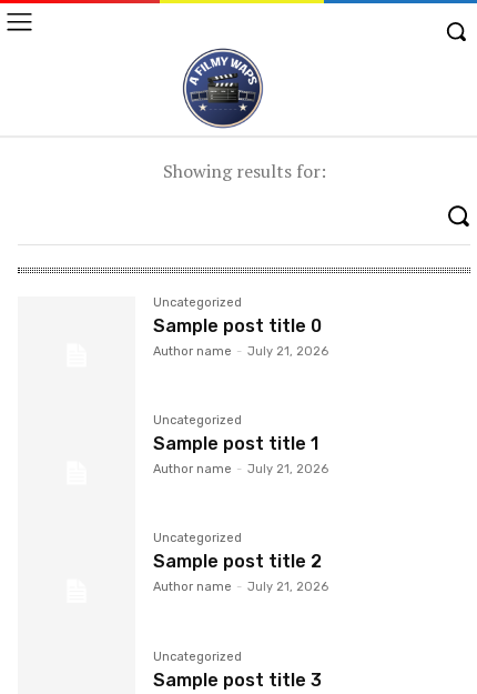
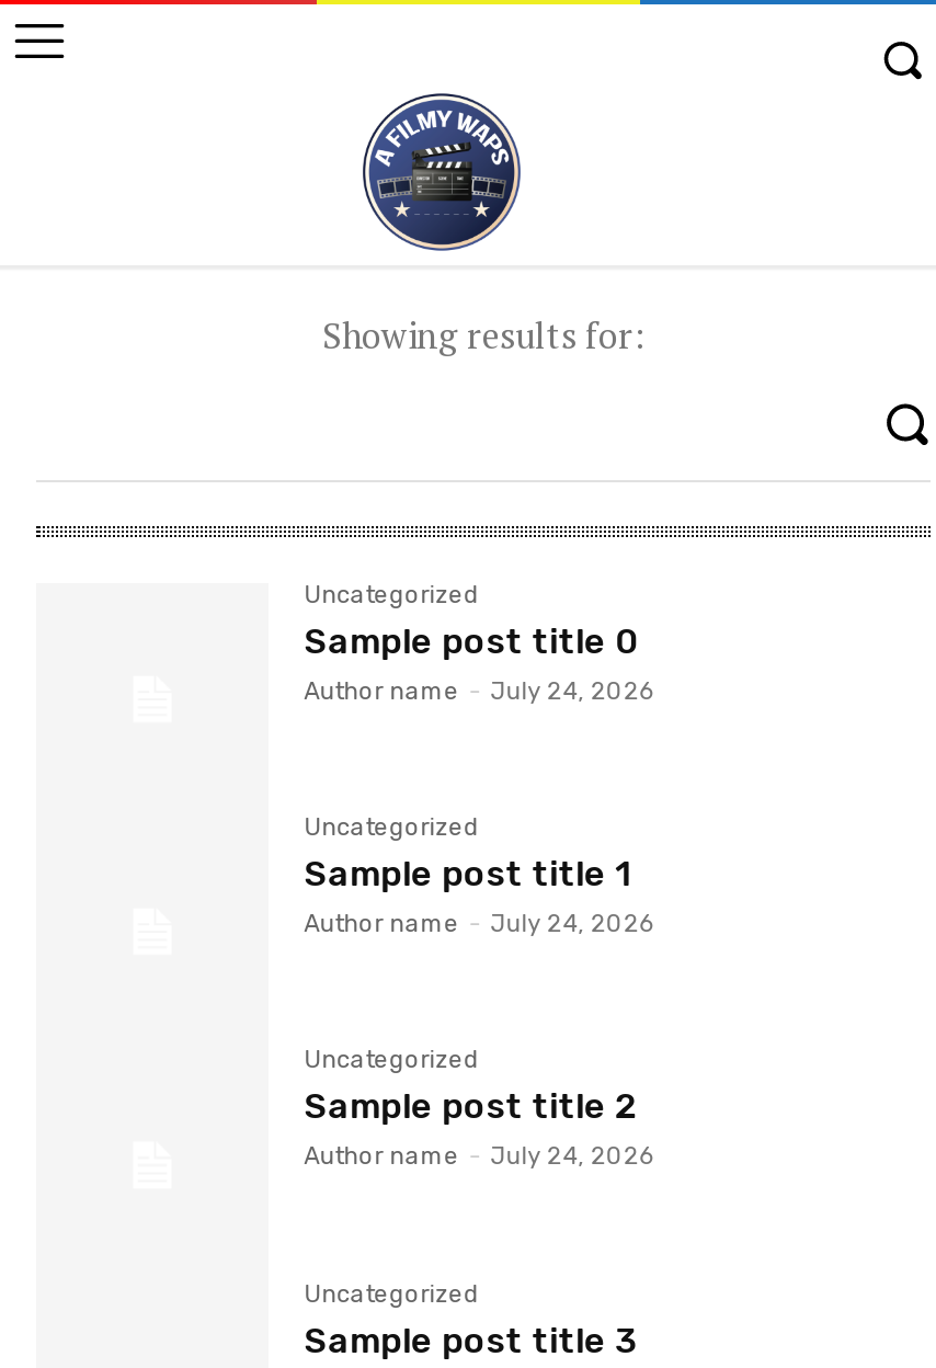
[153,345,328,359] Author name - July 21, 2026 -> [304,678,655,707] Author name - July 24, 2026
[153,462,328,477] Author name - July 21, 2026 -> [304,911,655,939] Author name - July 24, 2026
[153,580,328,595] Author name - July 21, 2026 -> [304,1143,655,1172] Author name - July 24, 2026

